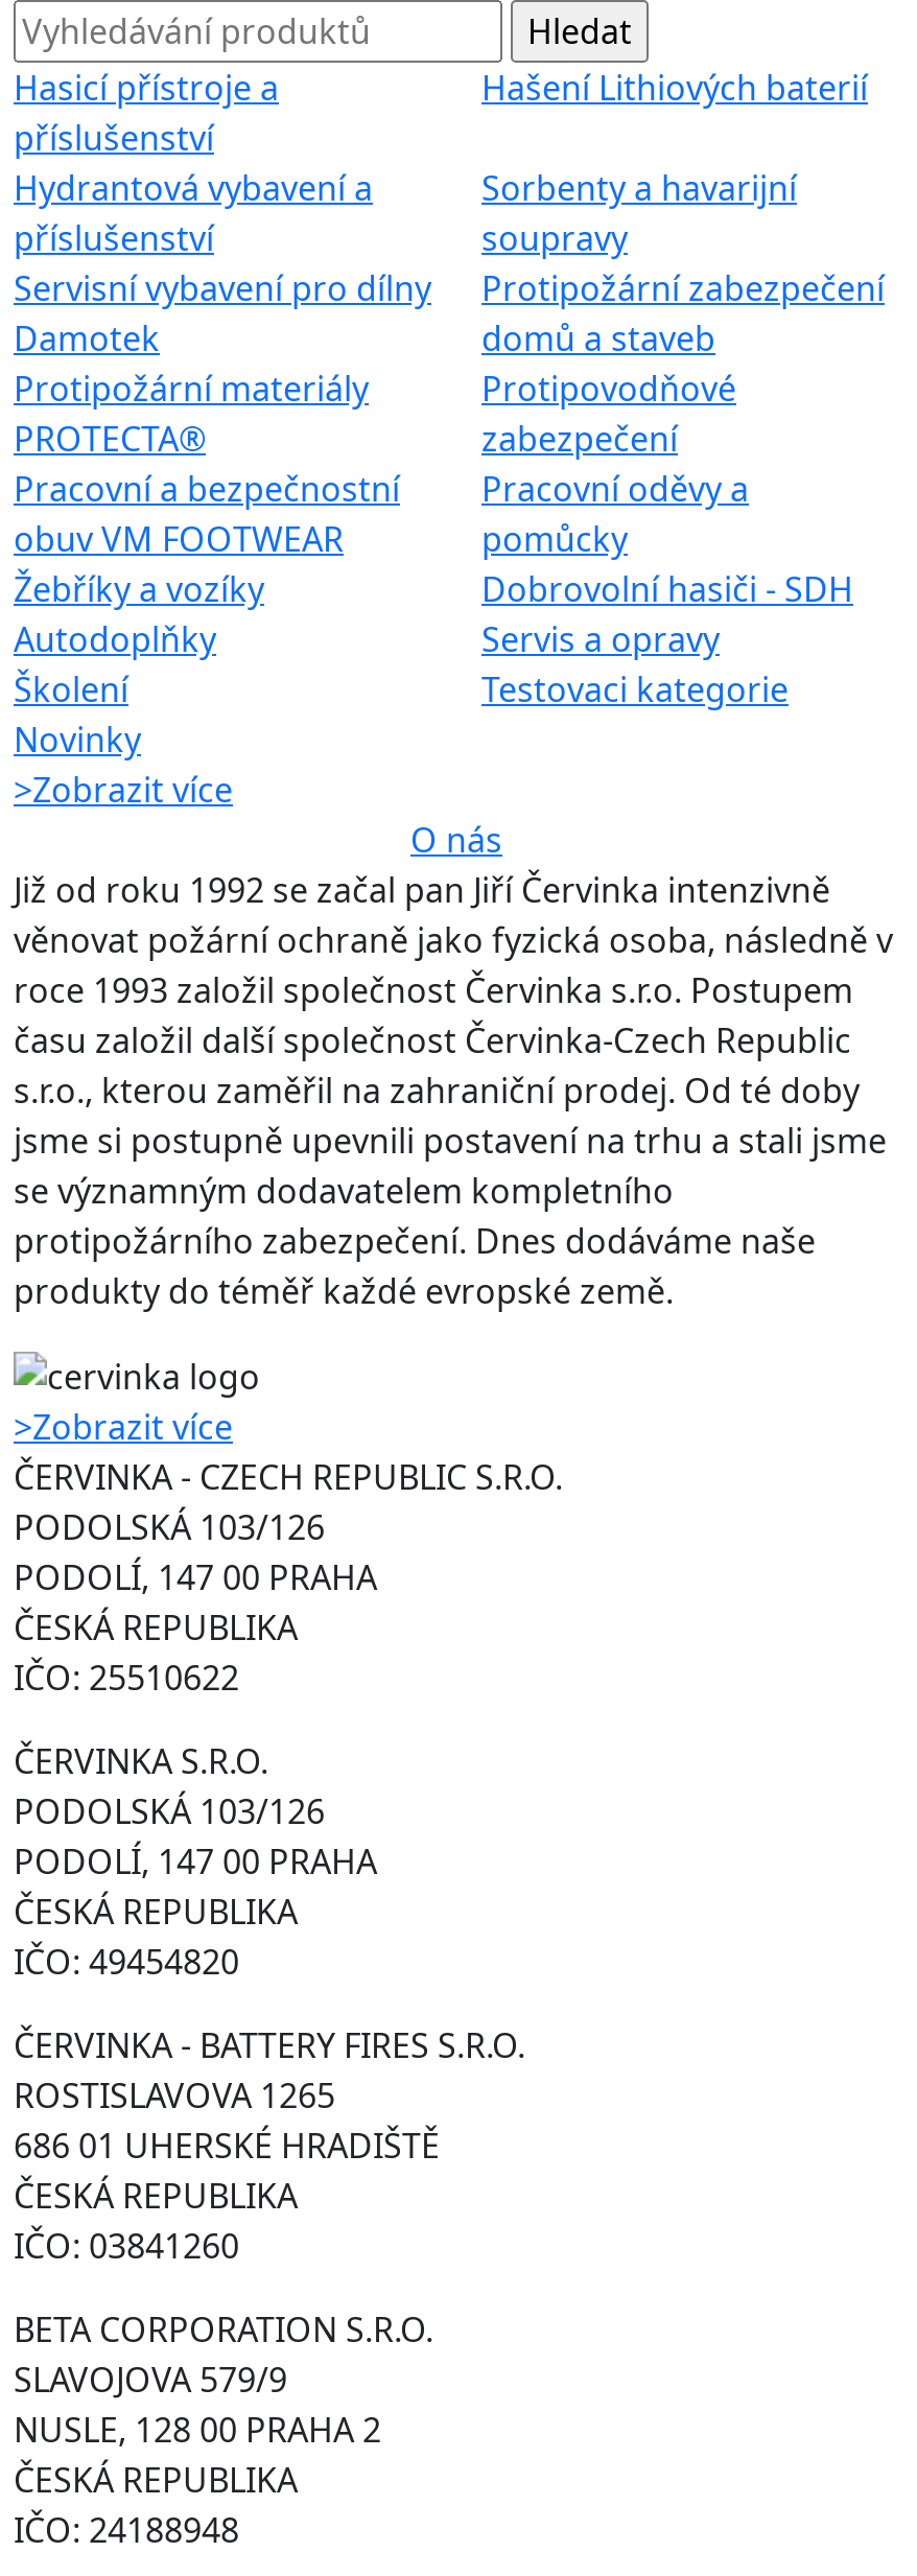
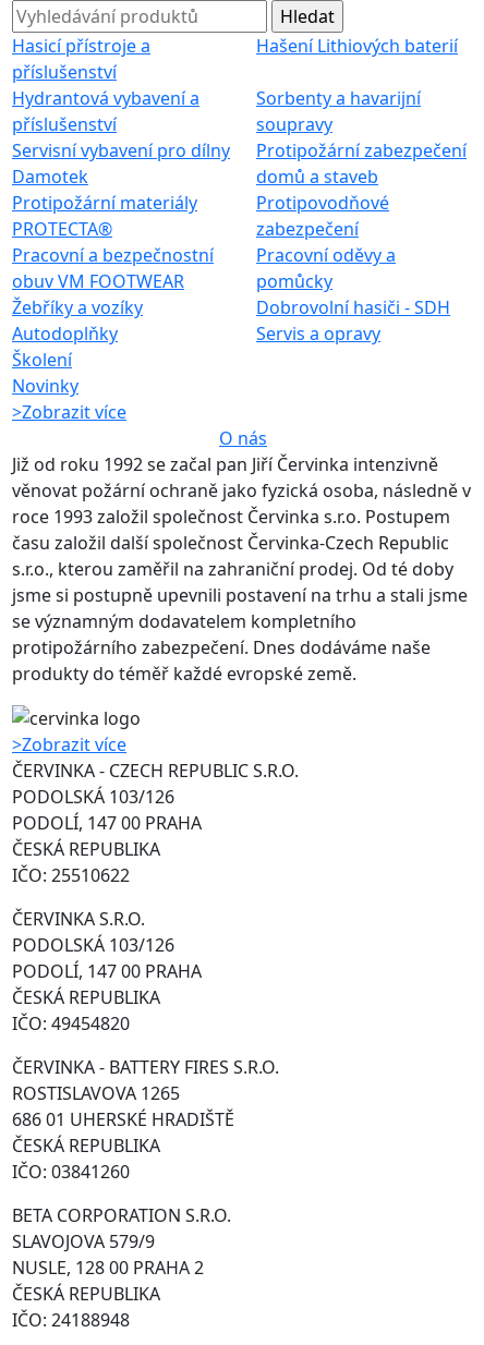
[481,666,789,712] Testovaci kategorie -> none

